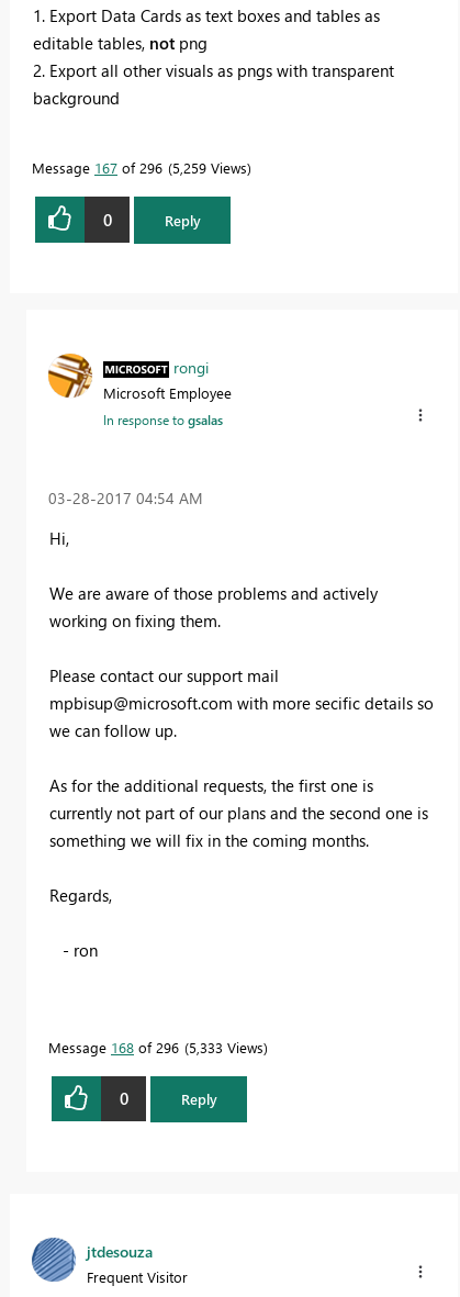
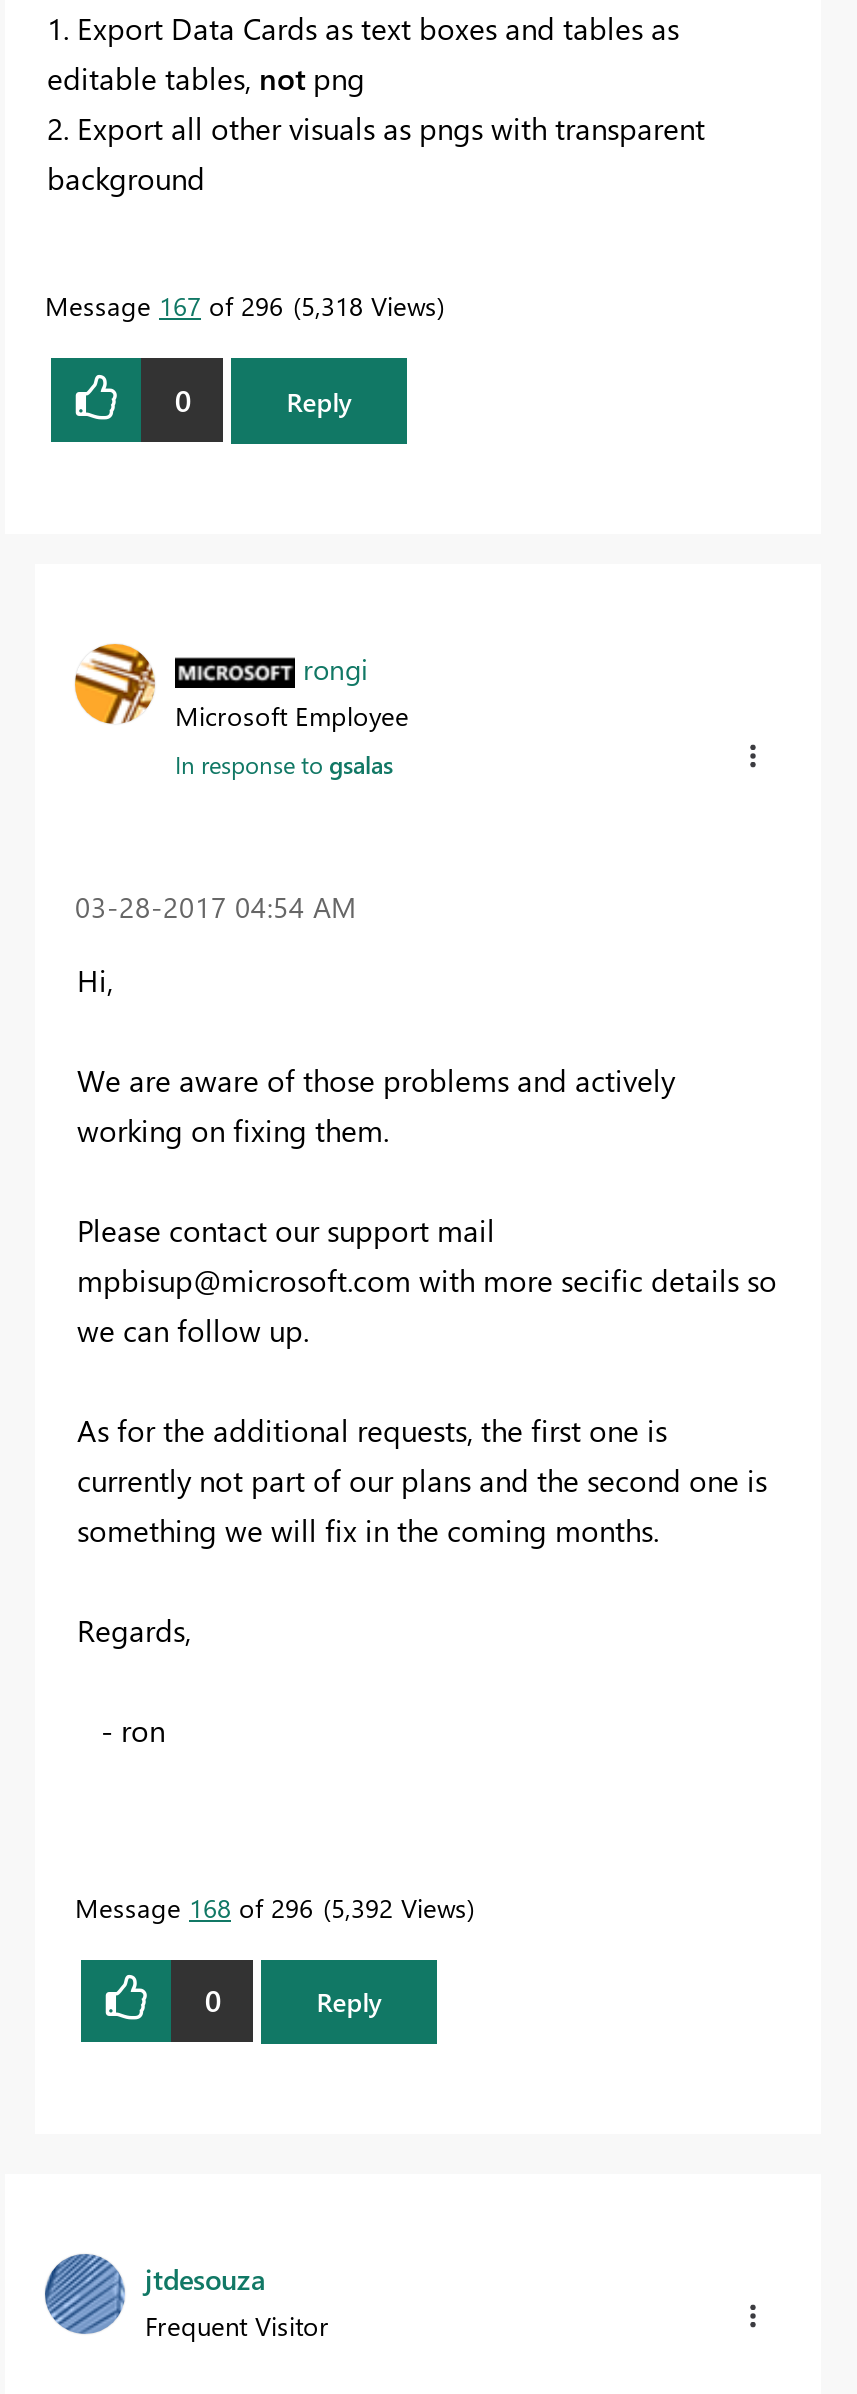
[32,159,247,177] Message 167 of 296 5,259 Views -> [45,289,437,323] Message 167 of 296 5,318 Views
[48,1038,263,1056] Message 168 of 296 5,333 Views -> [75,1890,467,1924] Message 168 of 296 5,392 Views

